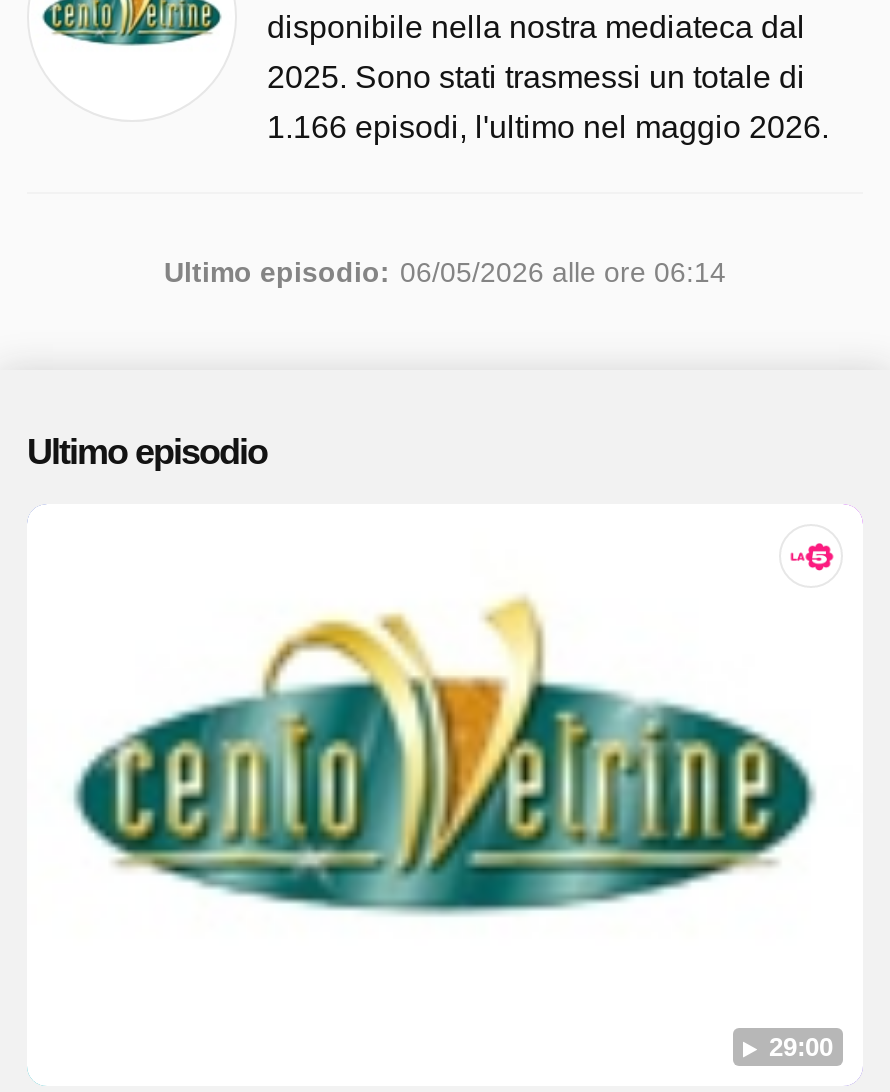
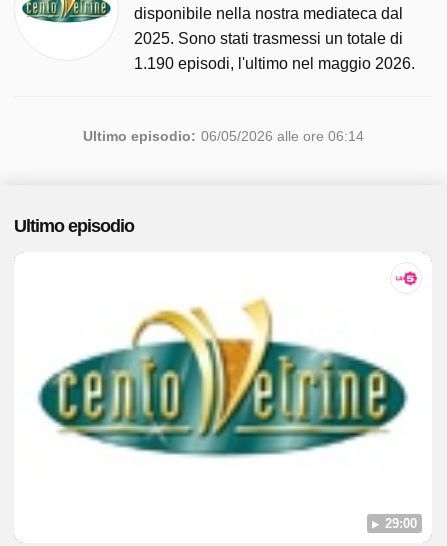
[267,110,829,144] 1.166 episodi, l'ultimo nel maggio 2026. -> [134,55,415,72] 1.190 episodi, l'ultimo nel maggio 2026.

